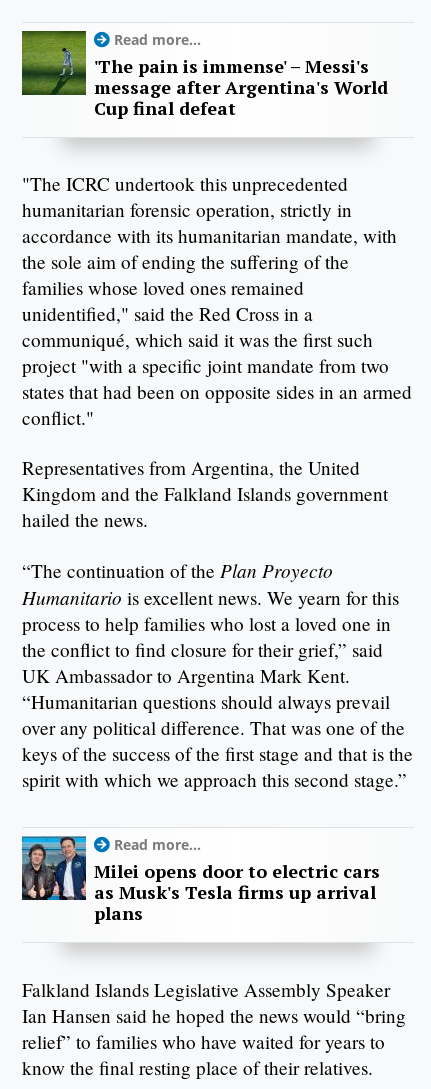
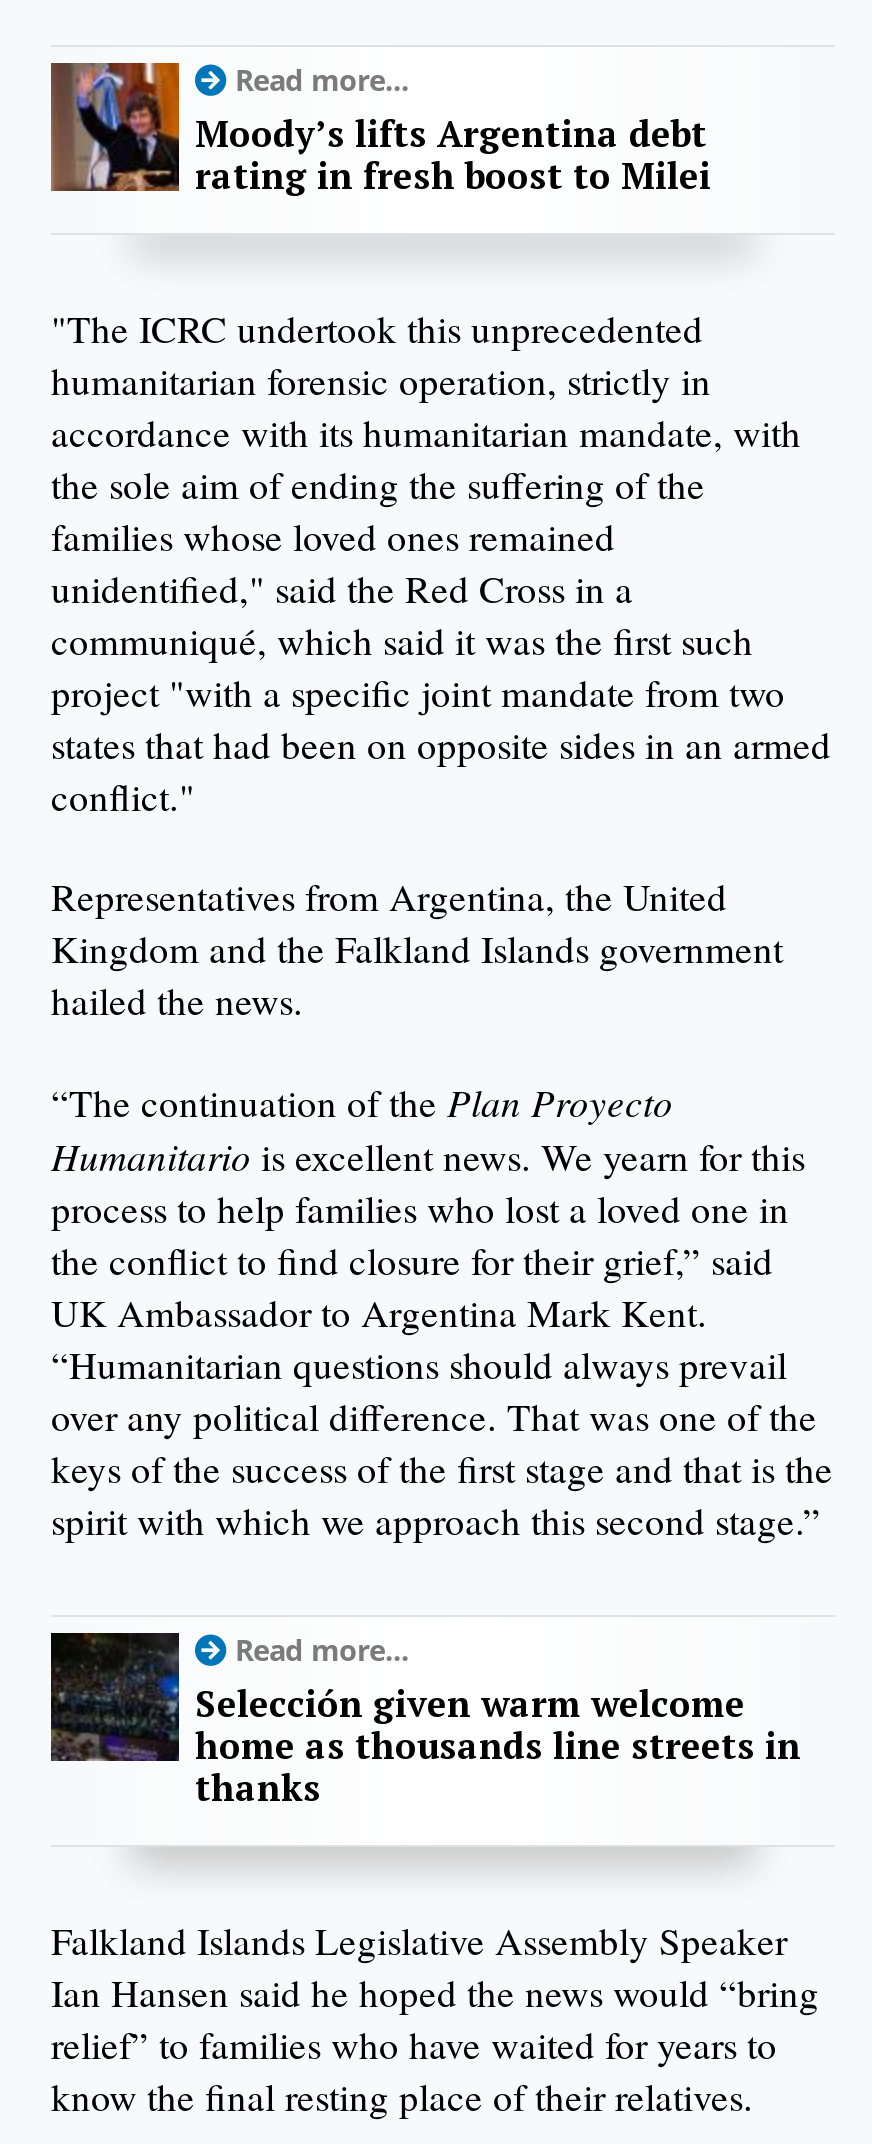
[21,30,388,120] [image] | 'The pain is immense' – Messi's | message after Argentina's World | Cup final defeat -> [49,61,711,200] [image] | Moody’s lifts Argentina debt | rating in fresh boost to Milei
[21,835,380,925] [image] | Milei opens door to electric cars | as Musk's Tesla firms up arrival | plans -> [49,1631,801,1811] [image] | Selección given warm welcome | home as thousands line streets in | thanks

